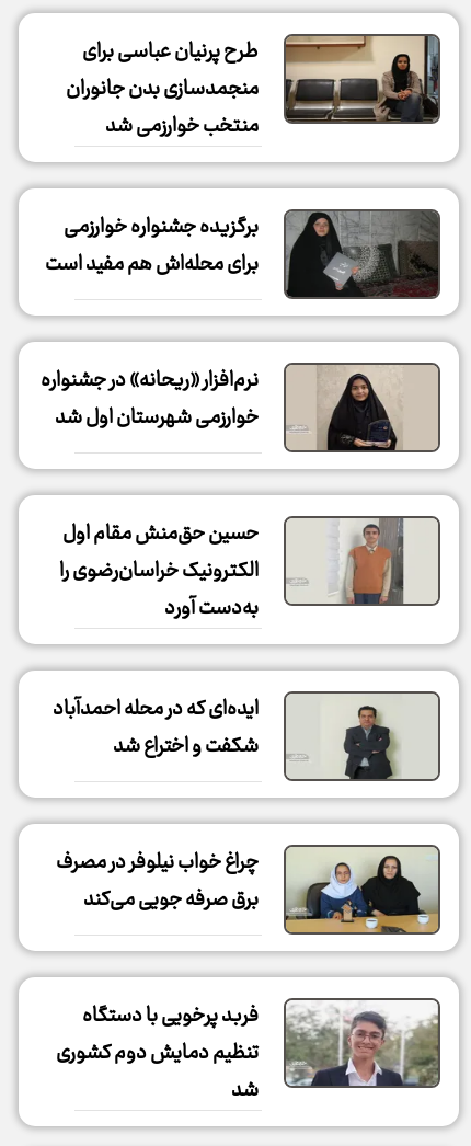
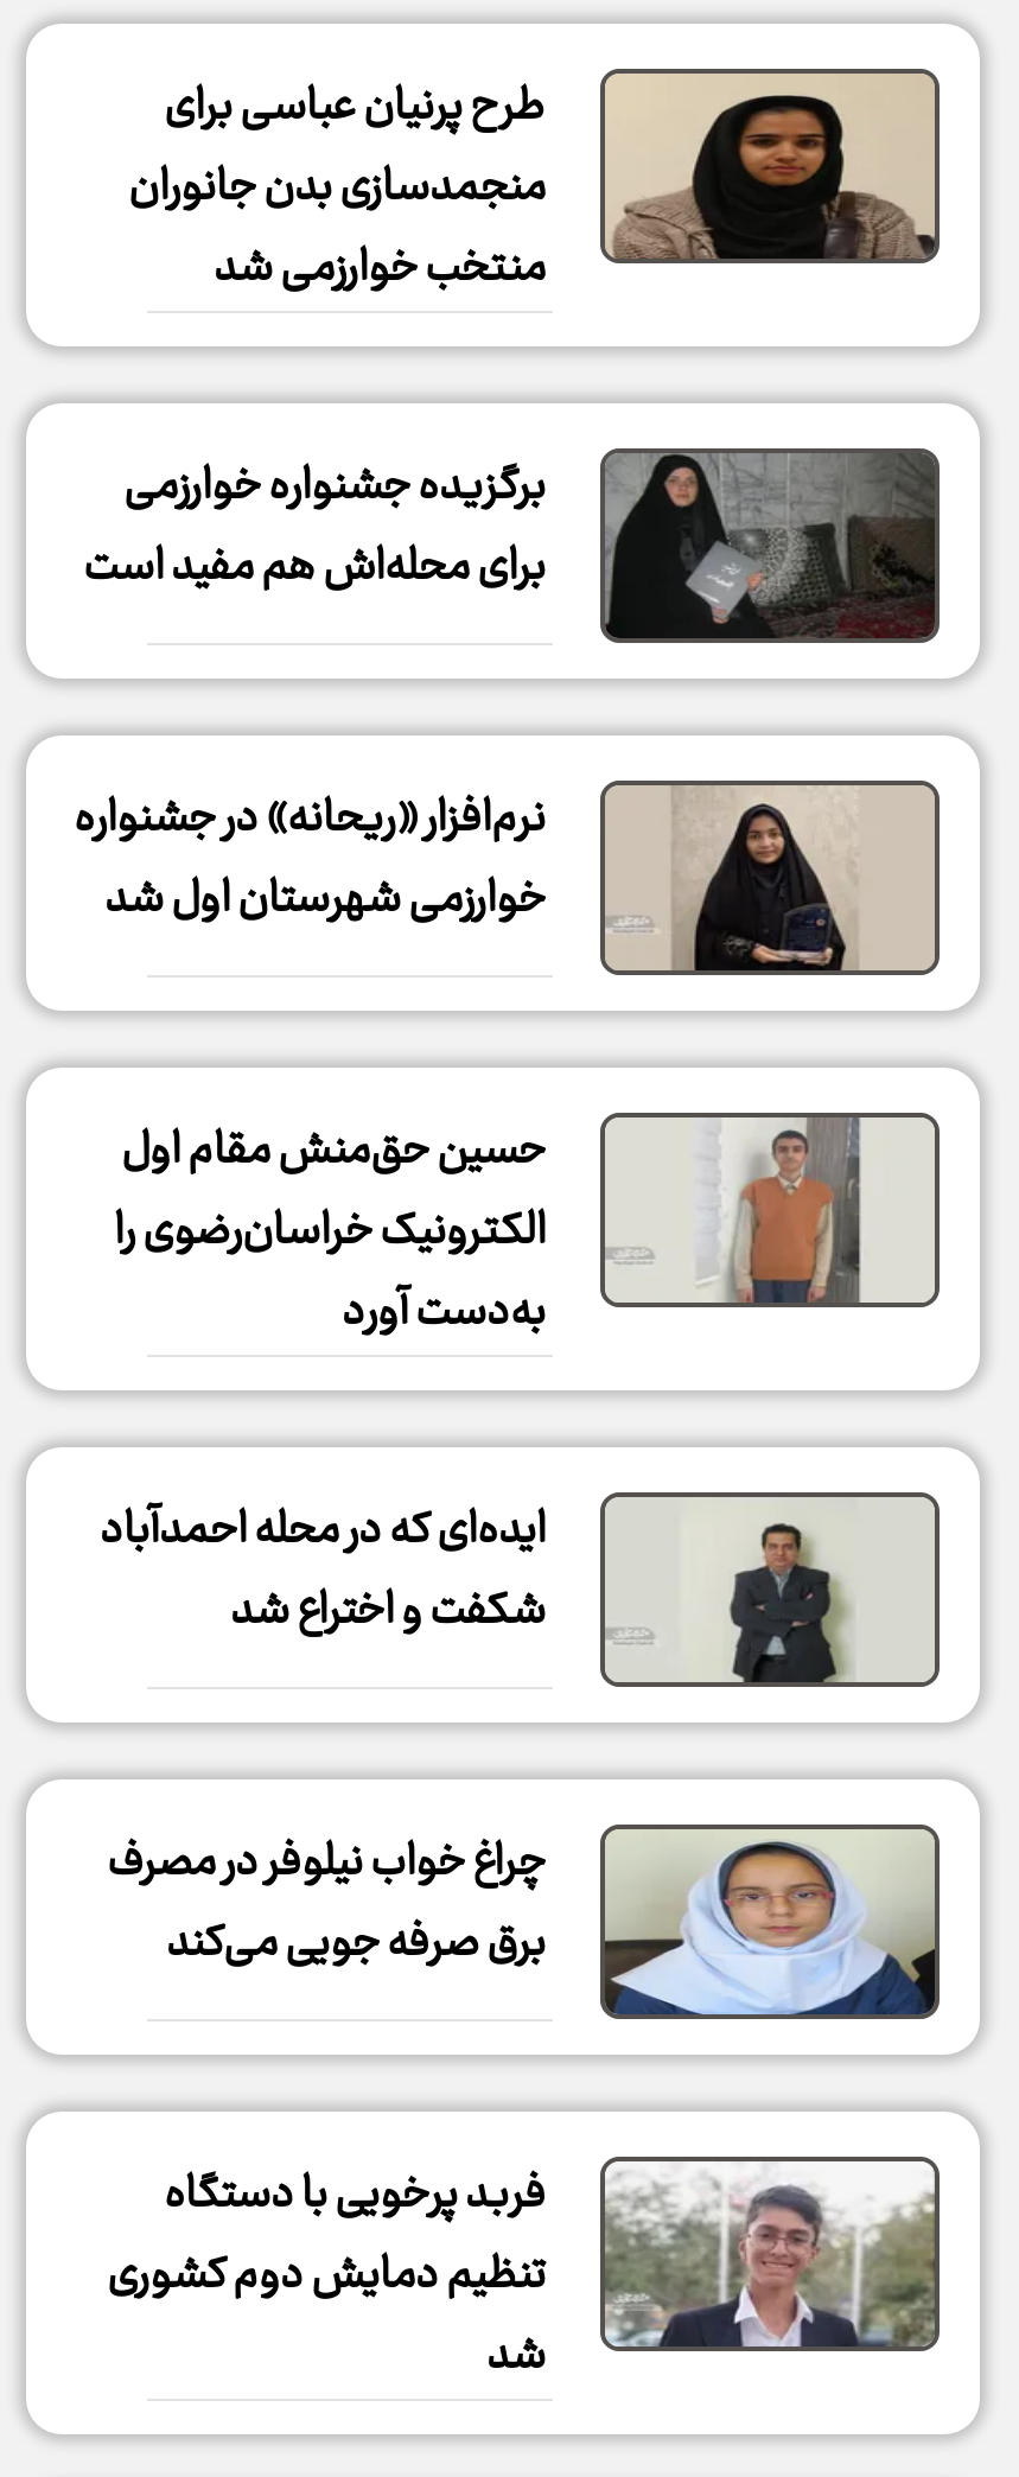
[285,35,439,123] [image] -> [605,74,935,261] [image]
[285,852,439,933] [image] -> [603,1839,937,2017] [image]

